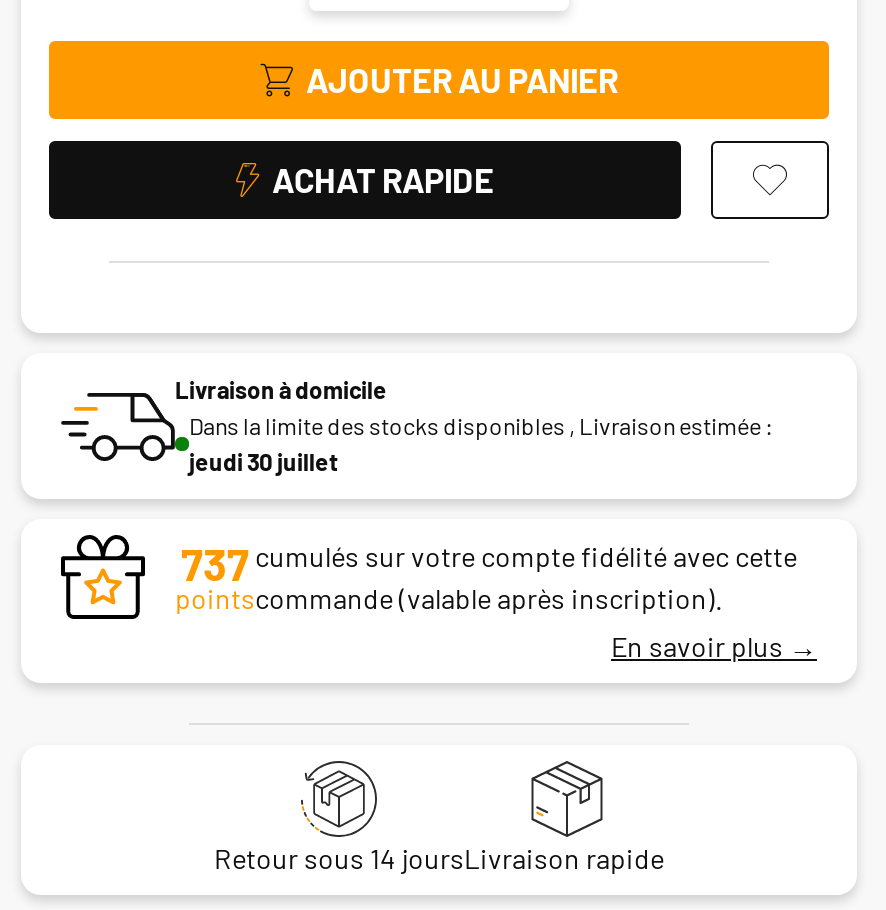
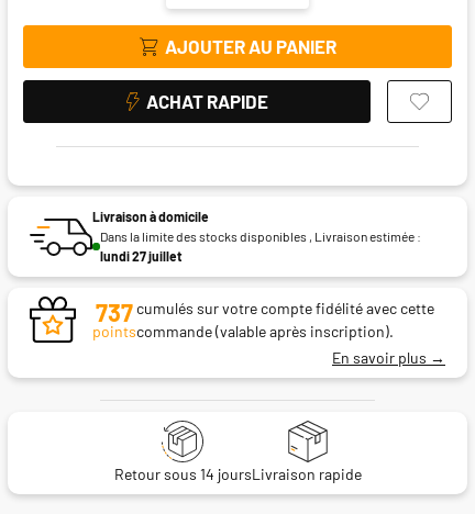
[189,447,339,475] jeudi 30 juillet -> [100,248,183,264] lundi 27 juillet

